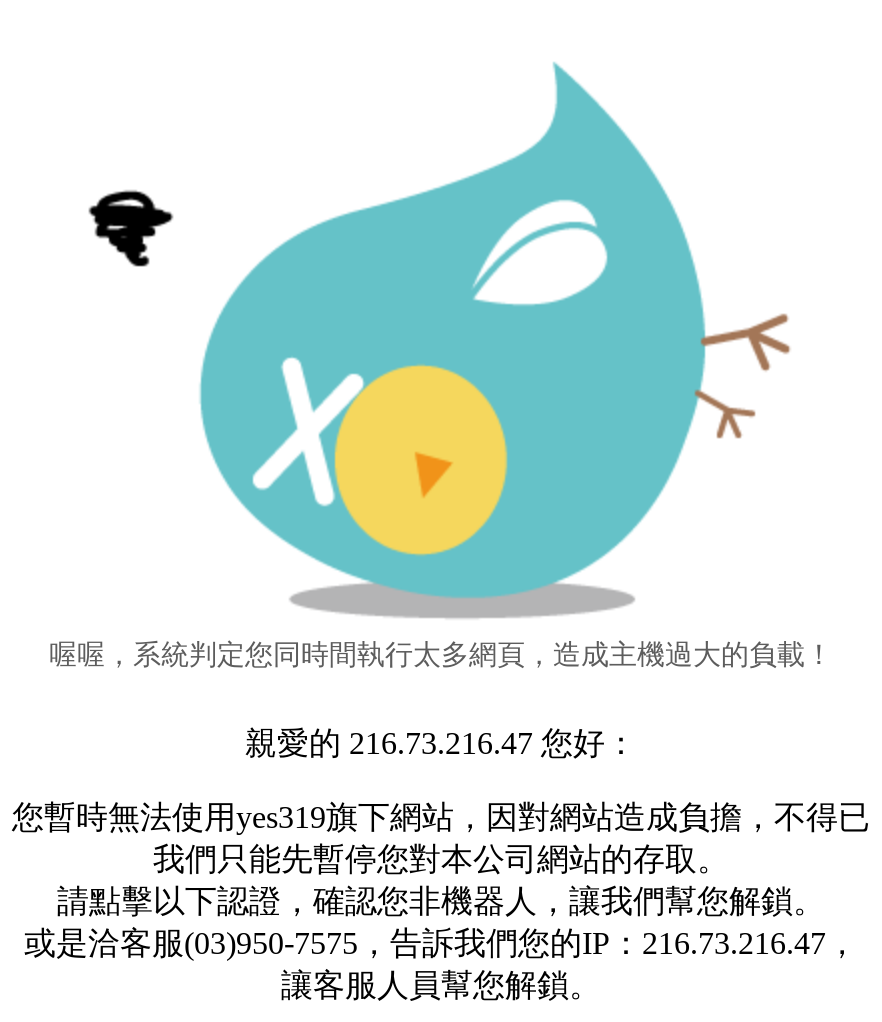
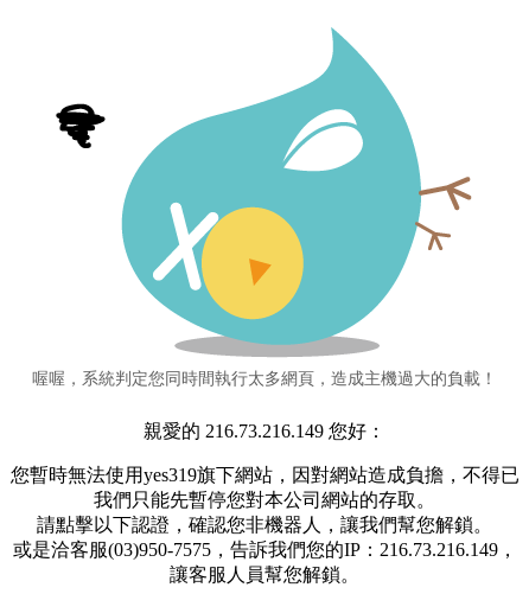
[245,726,637,760] 親愛的 216.73.216.47 您好： -> [144,421,385,441] 親愛的 216.73.216.149 您好：
[24,926,858,960] 或是洽客服(03)950-7575，告訴我們您的IP：216.73.216.47， -> [12,539,517,560] 或是洽客服(03)950-7575，告訴我們您的IP：216.73.216.149，

